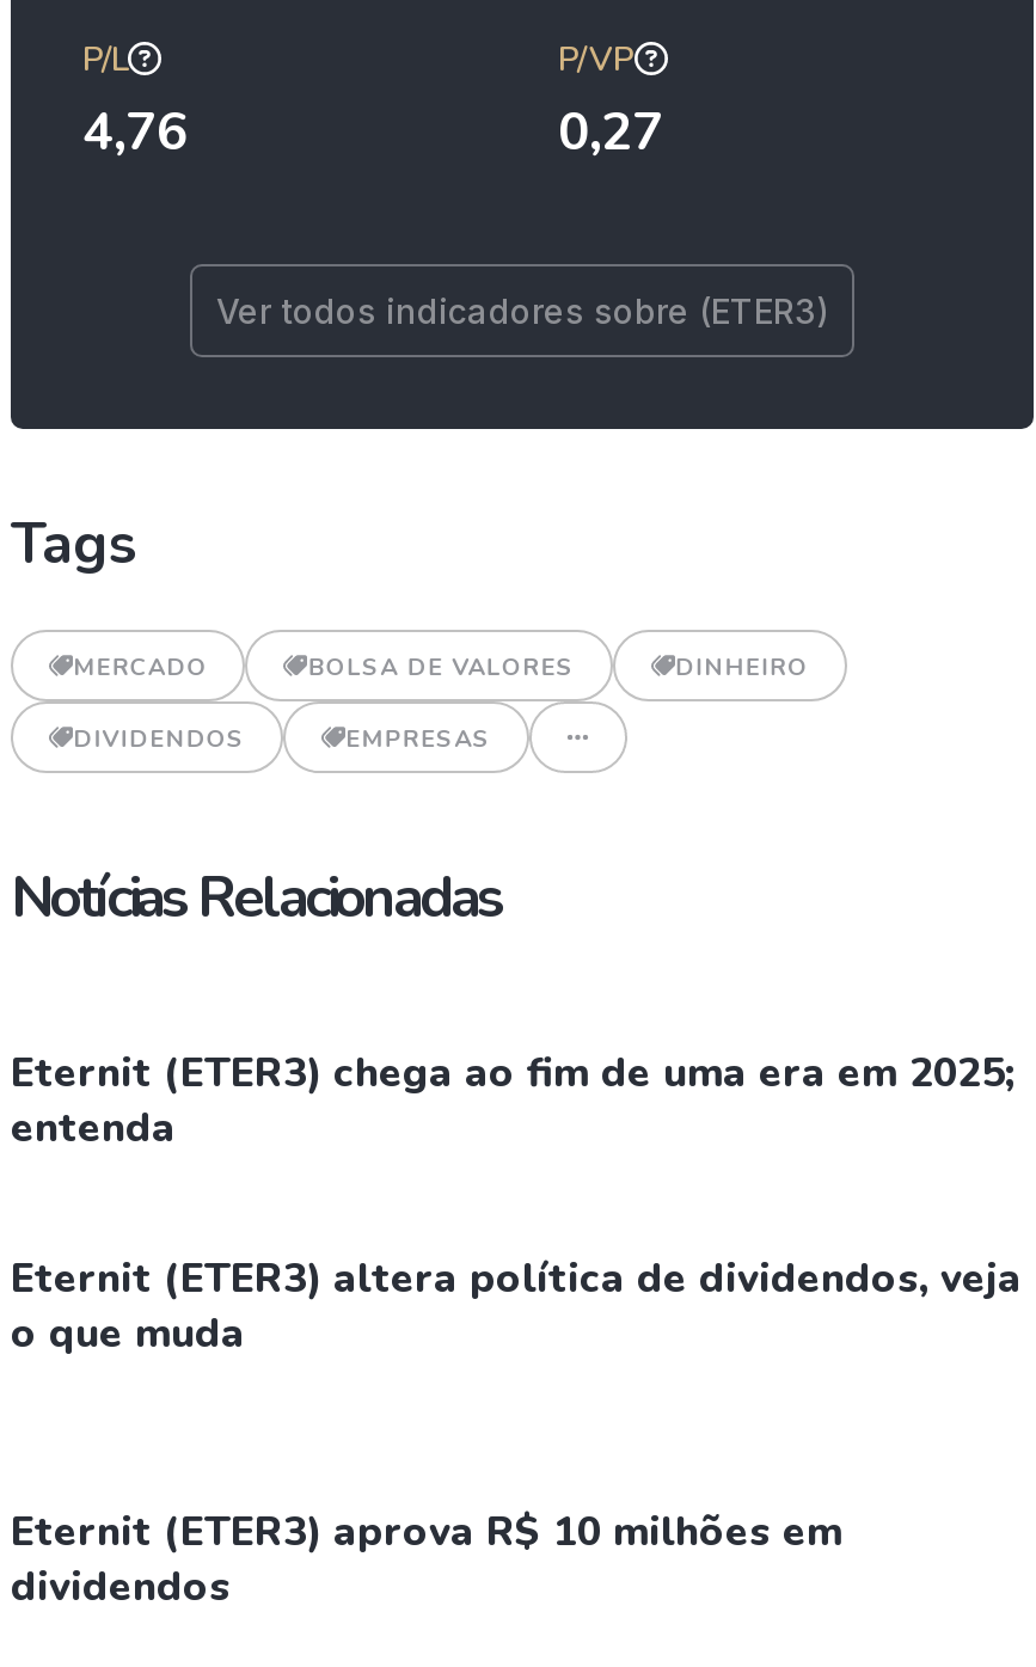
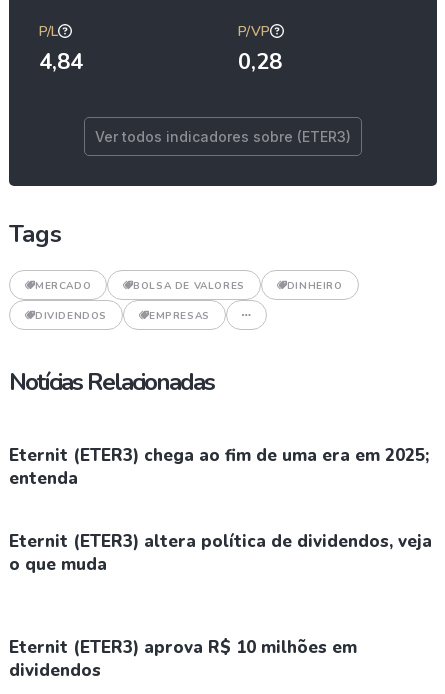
[82,96,188,168] 4,76 -> [39,47,83,77] 4,84
[558,96,663,168] 0,27 -> [238,47,282,77] 0,28

